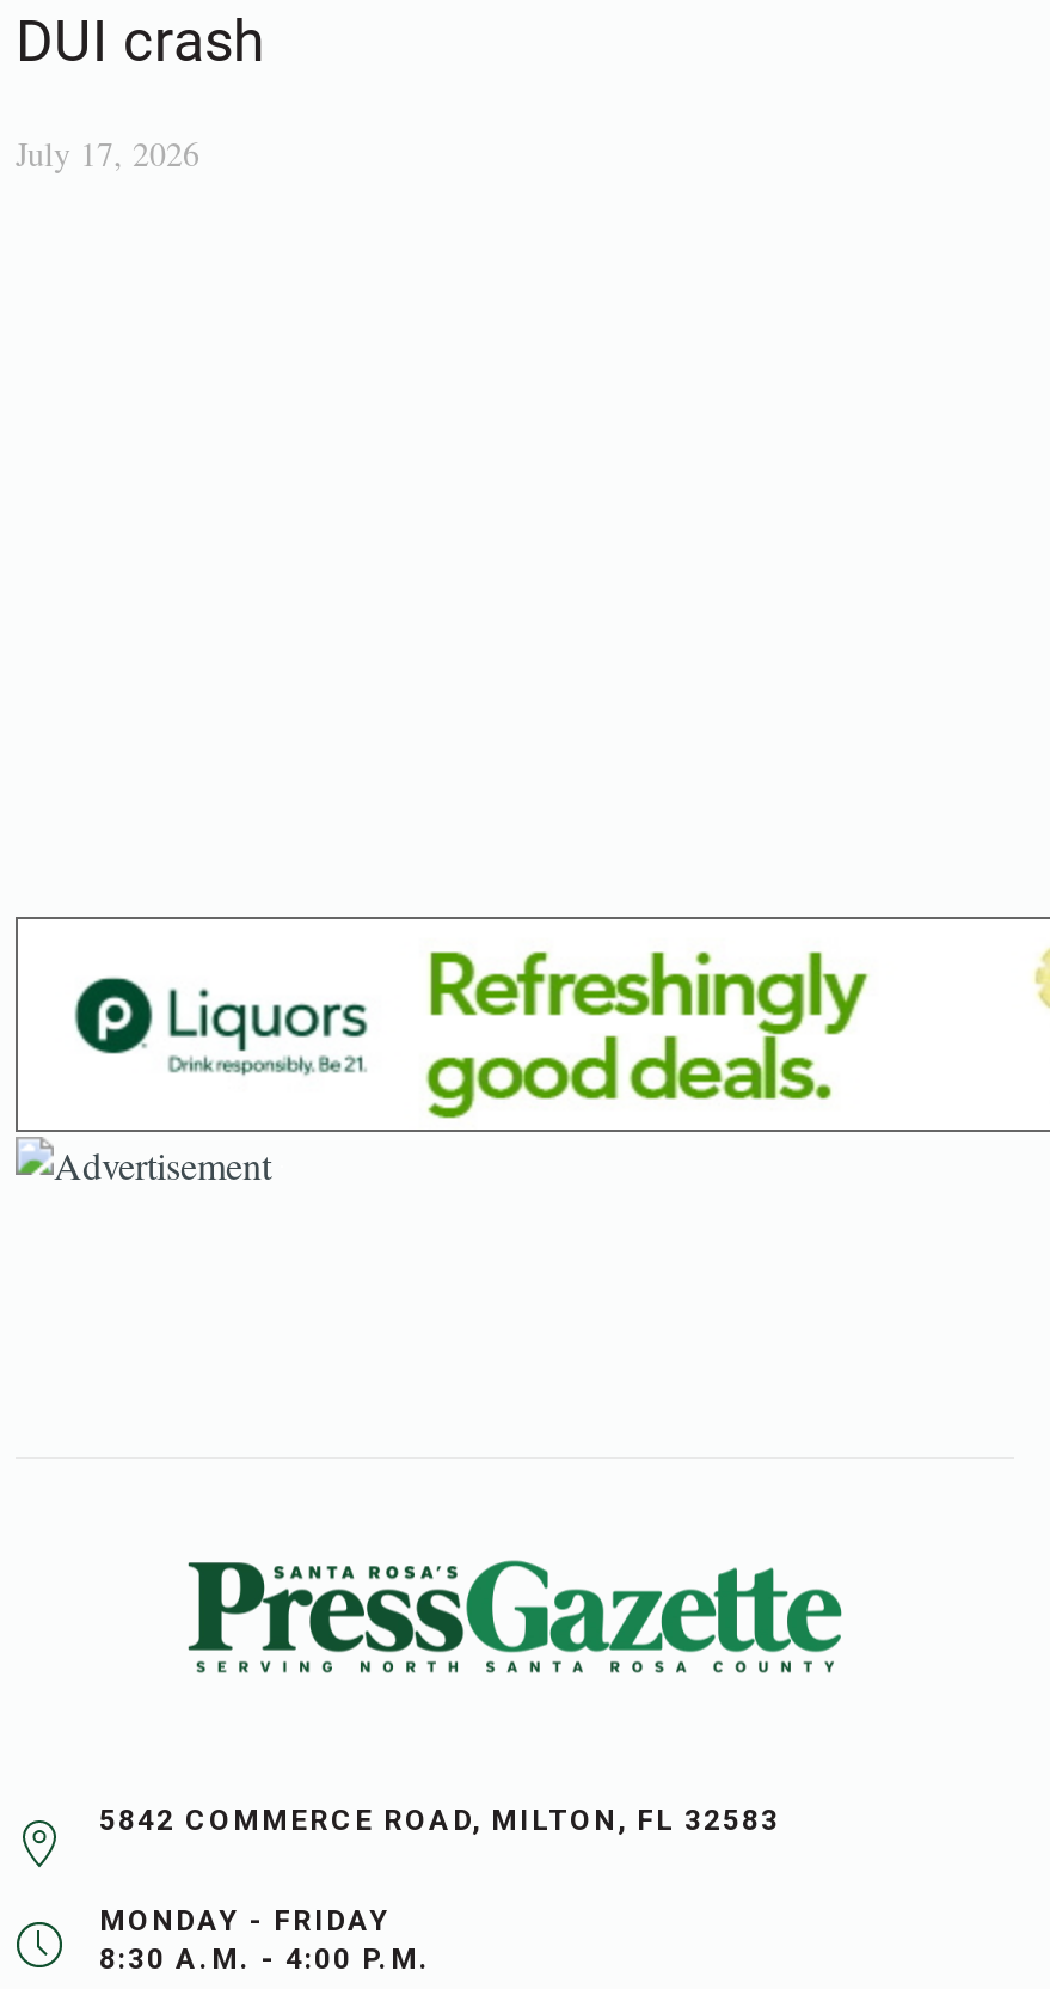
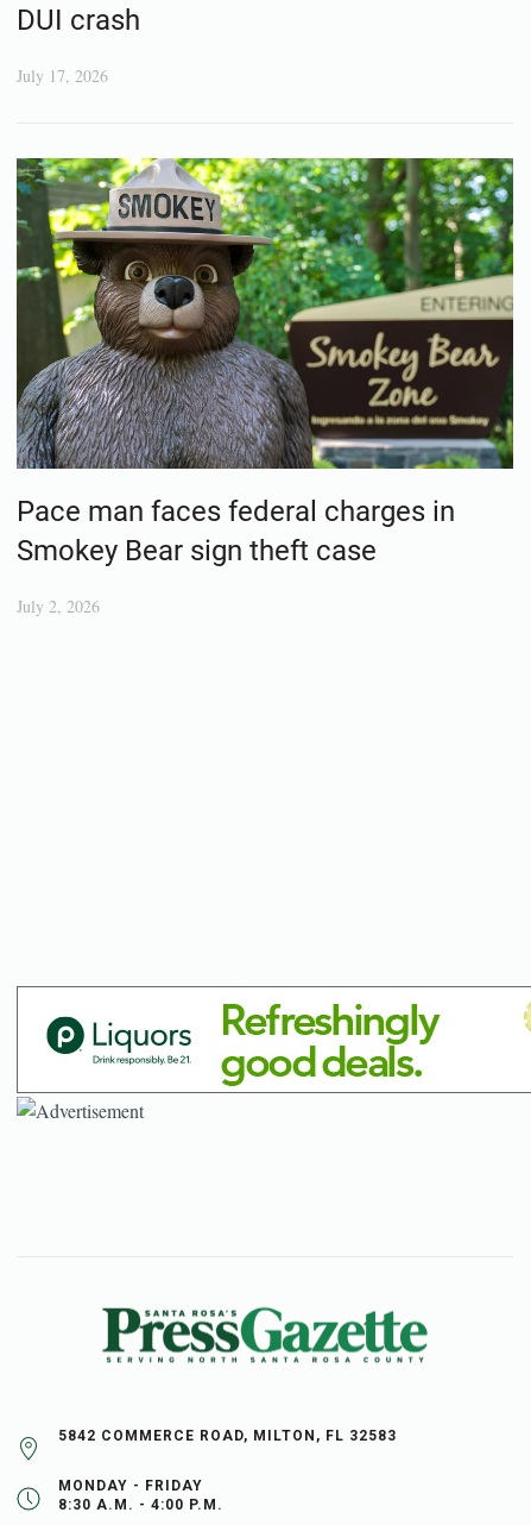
none -> [15,157,514,618] [image] | Pace man faces federal charges in | Smokey Bear sign theft case | July 2, 2026

